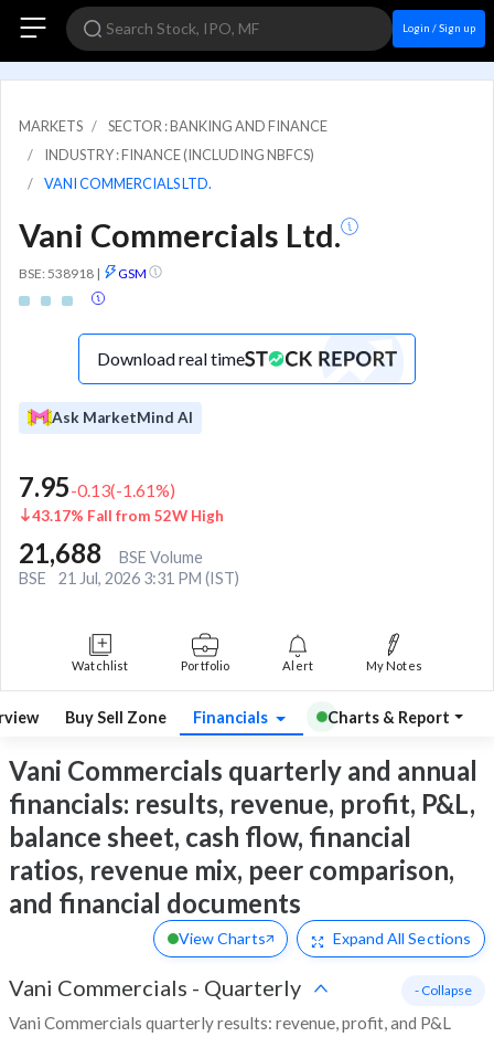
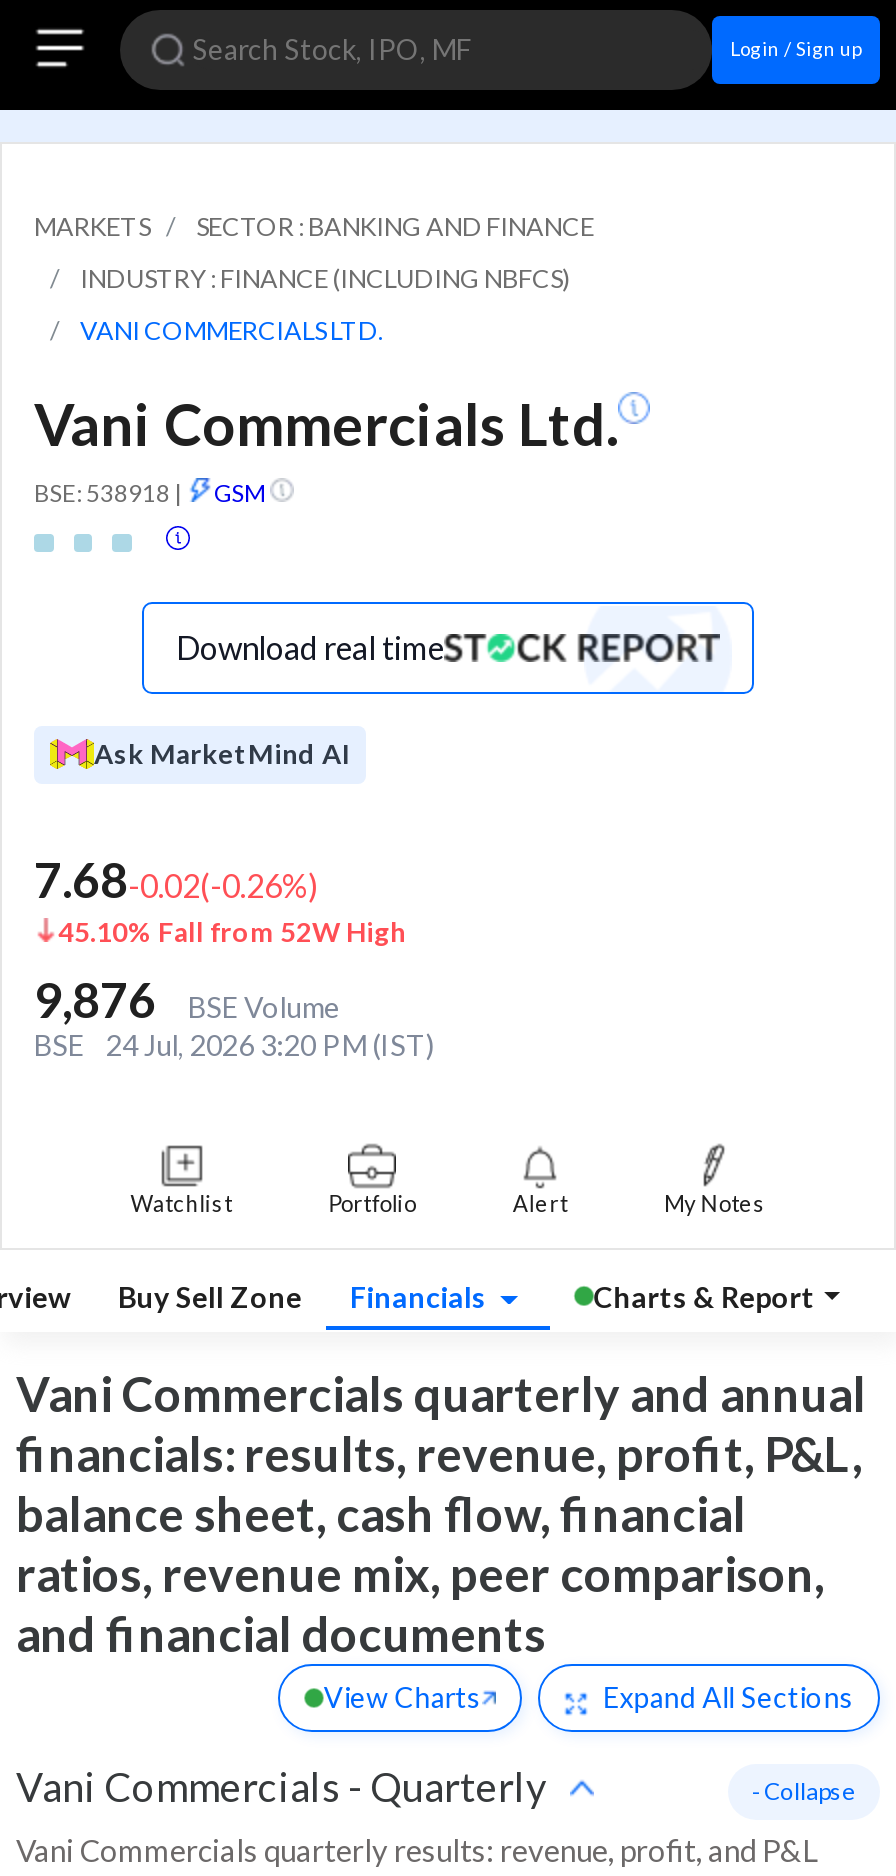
[19,470,175,502] 7.95-0.13(-1.61%) -> [34,850,318,908] 7.68-0.02(-0.26%)
[32,507,224,524] 43.17% Fall from 52W High -> [58,916,406,948] 45.10% Fall from 52W High
[19,537,203,569] 21,688 BSE Volume -> [34,970,340,1028] 9,876 BSE Volume
[19,569,239,587] BSE 21 Jul, 2026 3:31 PM (IST) -> [34,1028,434,1062] BSE 24 Jul, 2026 3:20 PM (IST)

